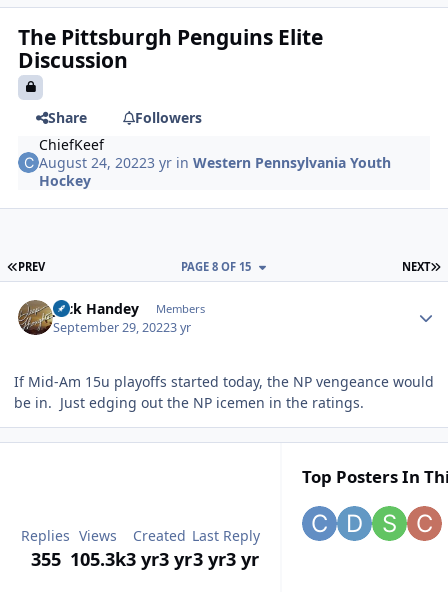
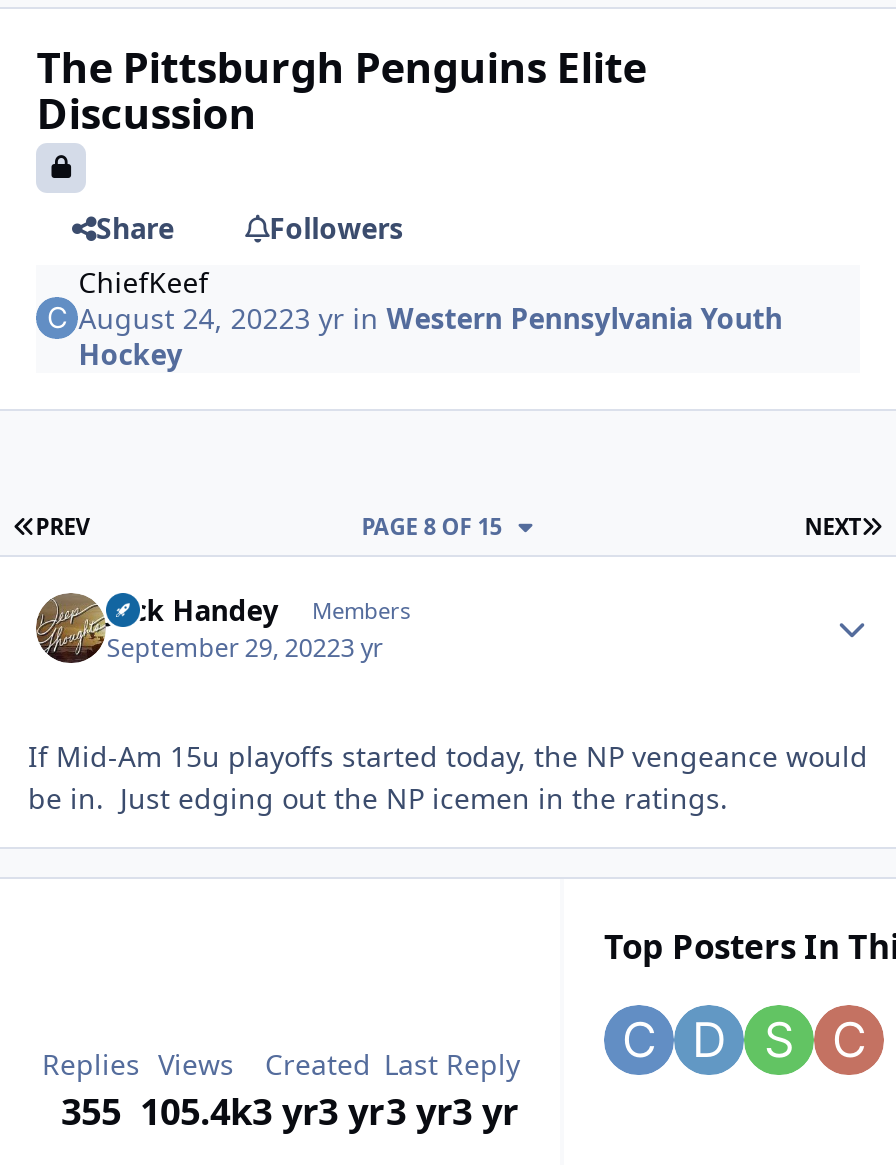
[30,547,259,571] 355 105.3k 3 yr3 yr 3 yr3 yr -> [61,1087,518,1135] 355 105.4k 3 yr3 yr 3 yr3 yr

